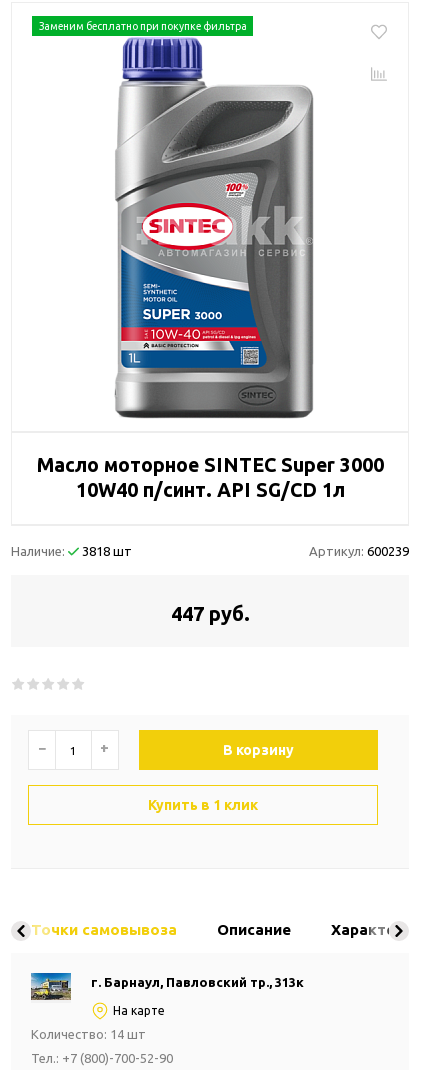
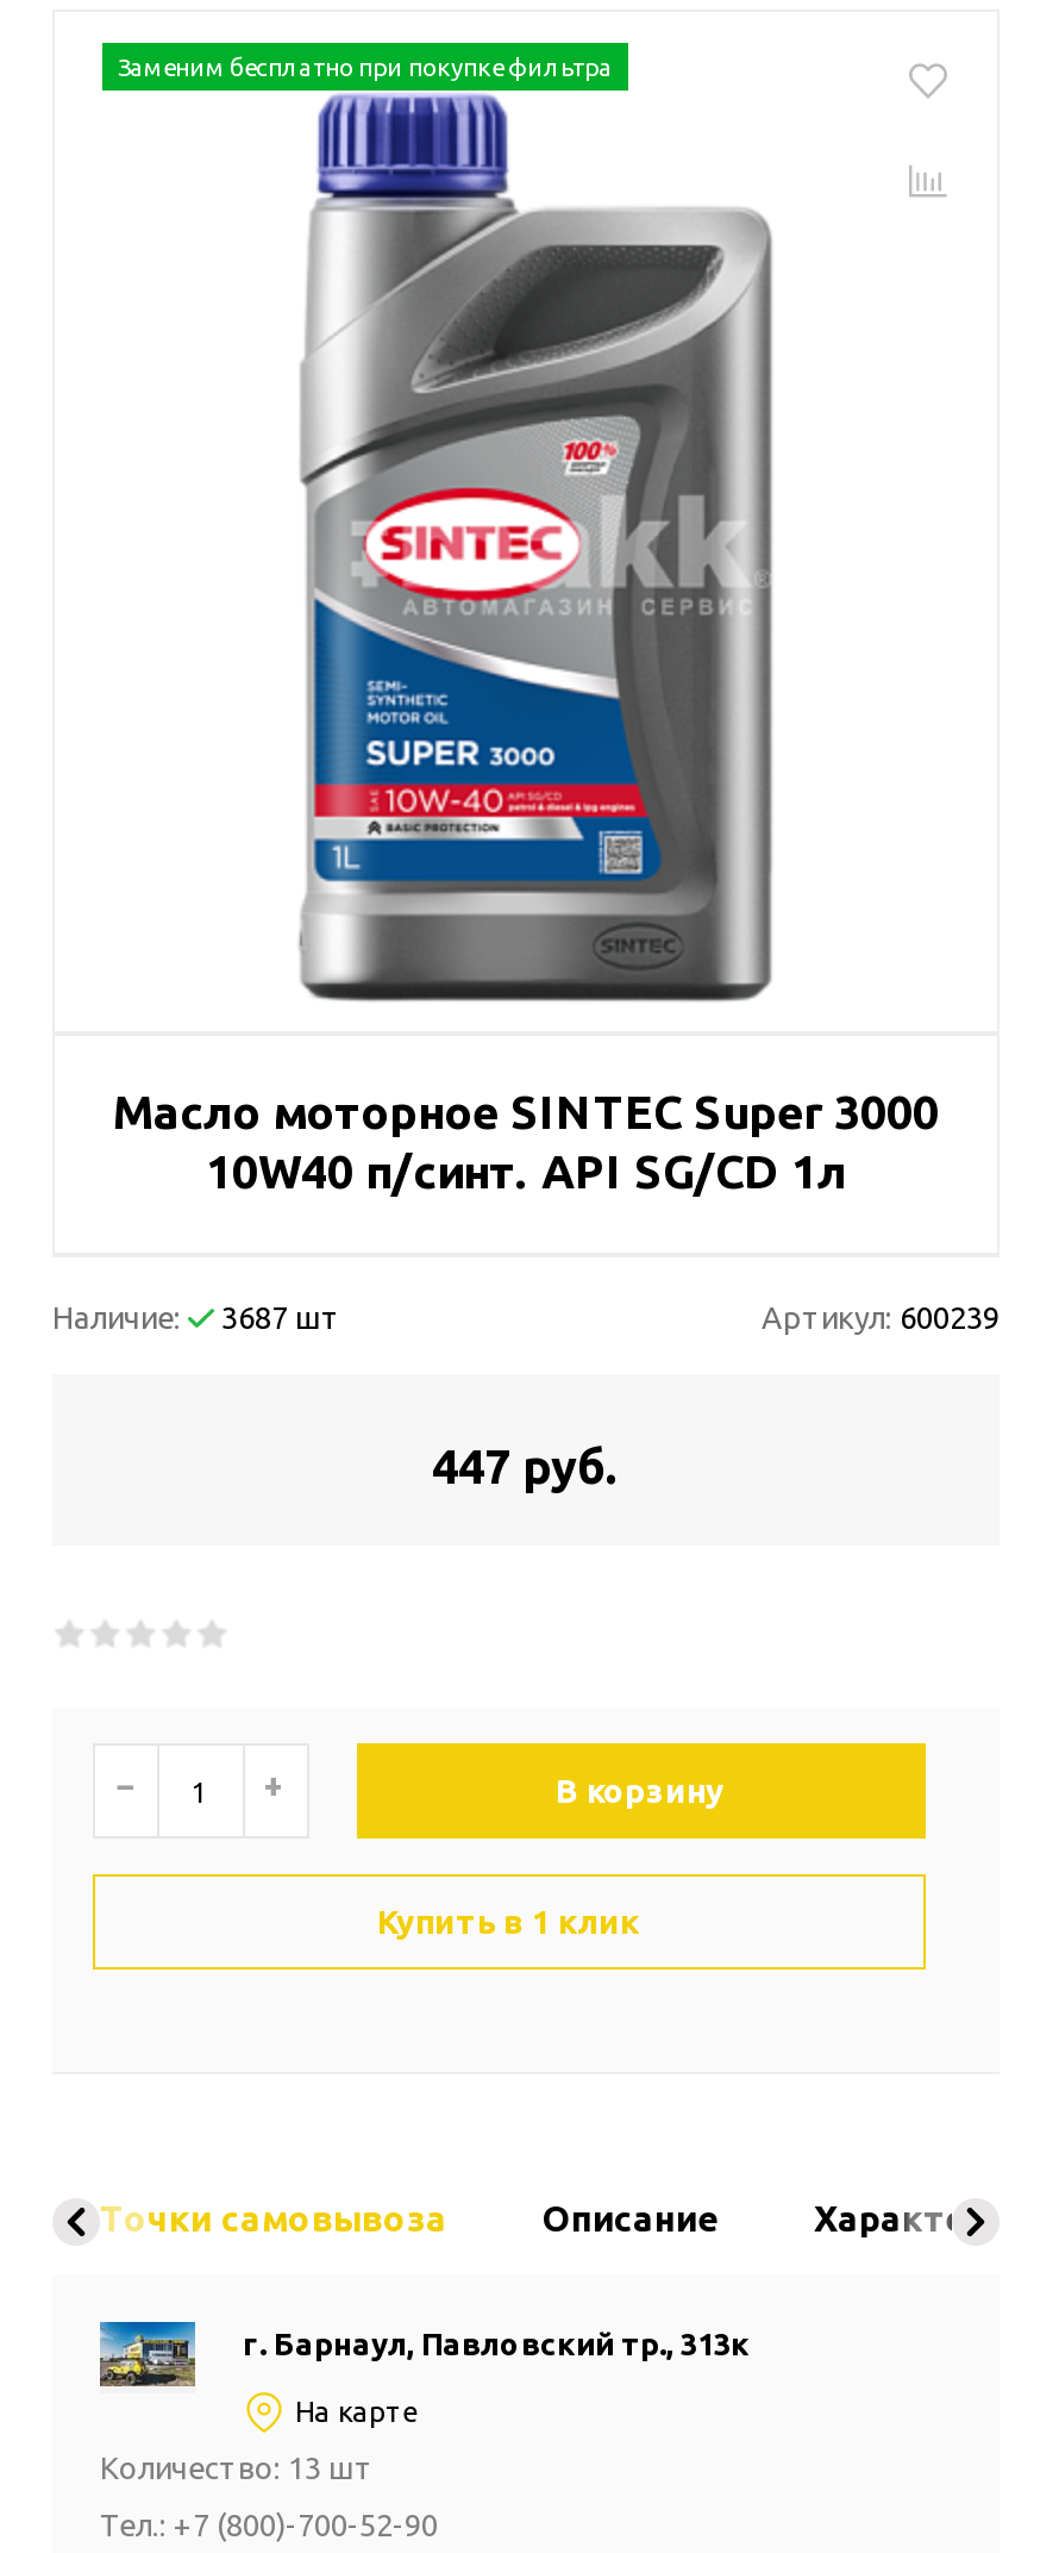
[11,544,132,558] Наличие: 3818 шт -> [52,1301,340,1334] Наличие: 3687 шт
[31,1027,146,1041] Количество: 14 шт -> [100,2451,374,2485] Количество: 13 шт

